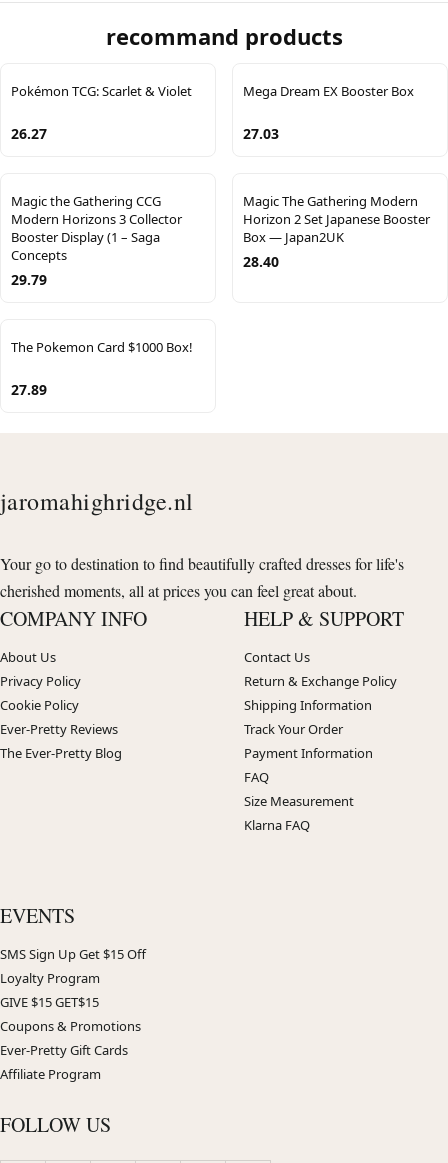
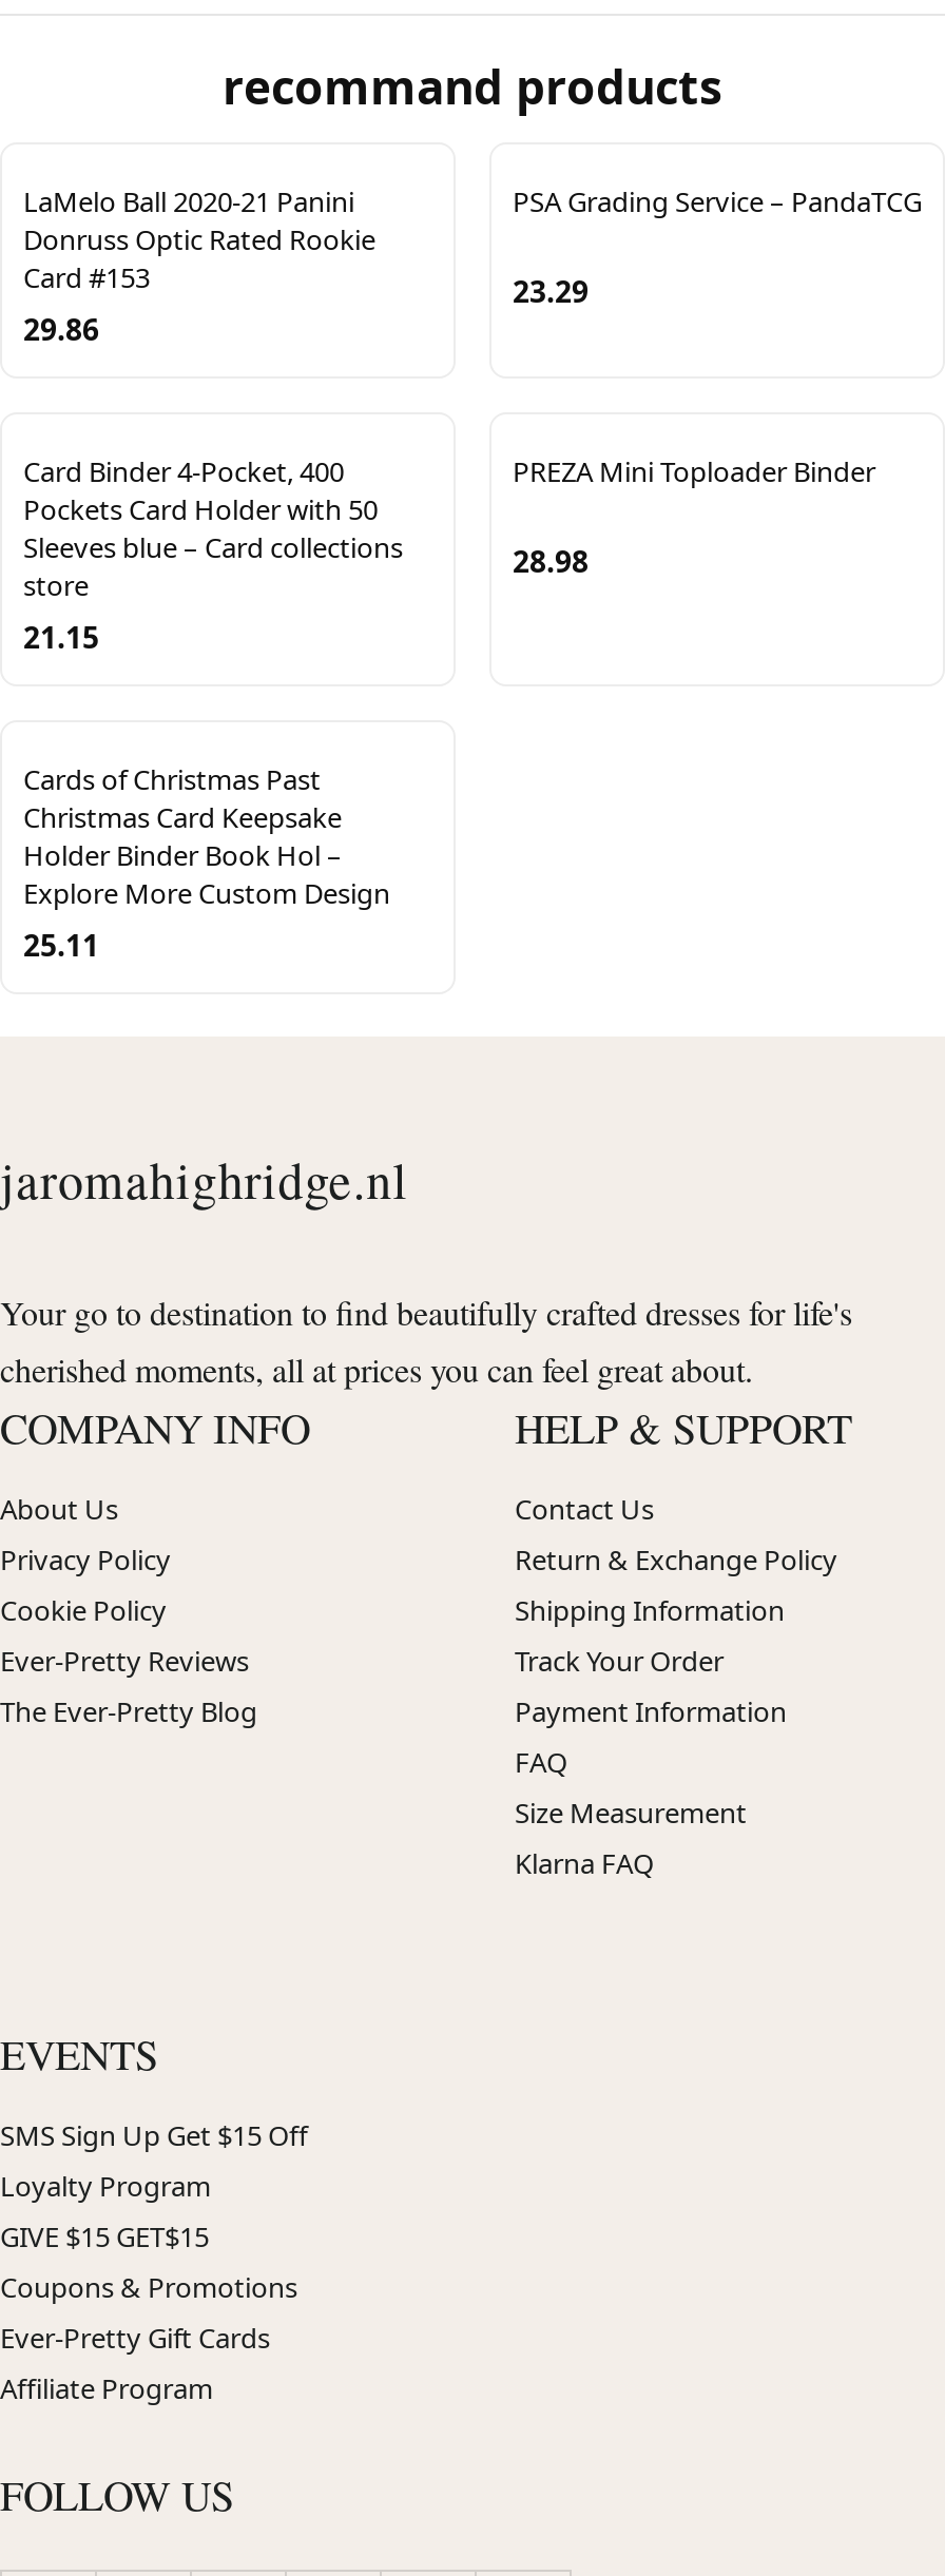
[11,82,192,143] Pokémon TCG: Scarlet & Violet | 26.27 -> [23,182,375,349] LaMelo Ball 2020-21 Panini | Donruss Optic Rated Rookie | Card #153 | 29.86
[243,82,414,143] Mega Dream EX Booster Box | 27.03 -> [513,182,922,311] PSA Grading Service – PandaTCG | 23.29
[11,192,182,289] Magic the Gathering CCG | Modern Horizons 3 Collector | Booster Display (1 – Saga | Concepts | 29.79 -> [23,452,403,657] Card Binder 4-Pocket, 400 | Pockets Card Holder with 50 | Sleeves blue – Card collections | store | 21.15
[243,192,430,271] Magic The Gathering Modern | Horizon 2 Set Japanese Booster | Box — Japan2UK | 28.40 -> [513,452,875,581] PREZA Mini Toploader Binder | 28.98
[11,338,193,399] The Pokemon Card $1000 Box! | 27.89 -> [23,760,390,965] Cards of Christmas Past | Christmas Card Keepsake | Holder Binder Book Hol – | Explore More Custom Design | 25.11

